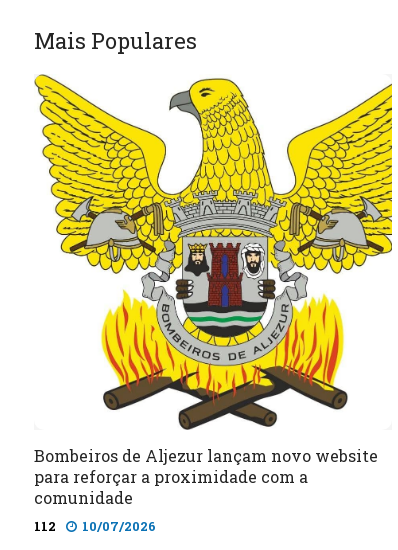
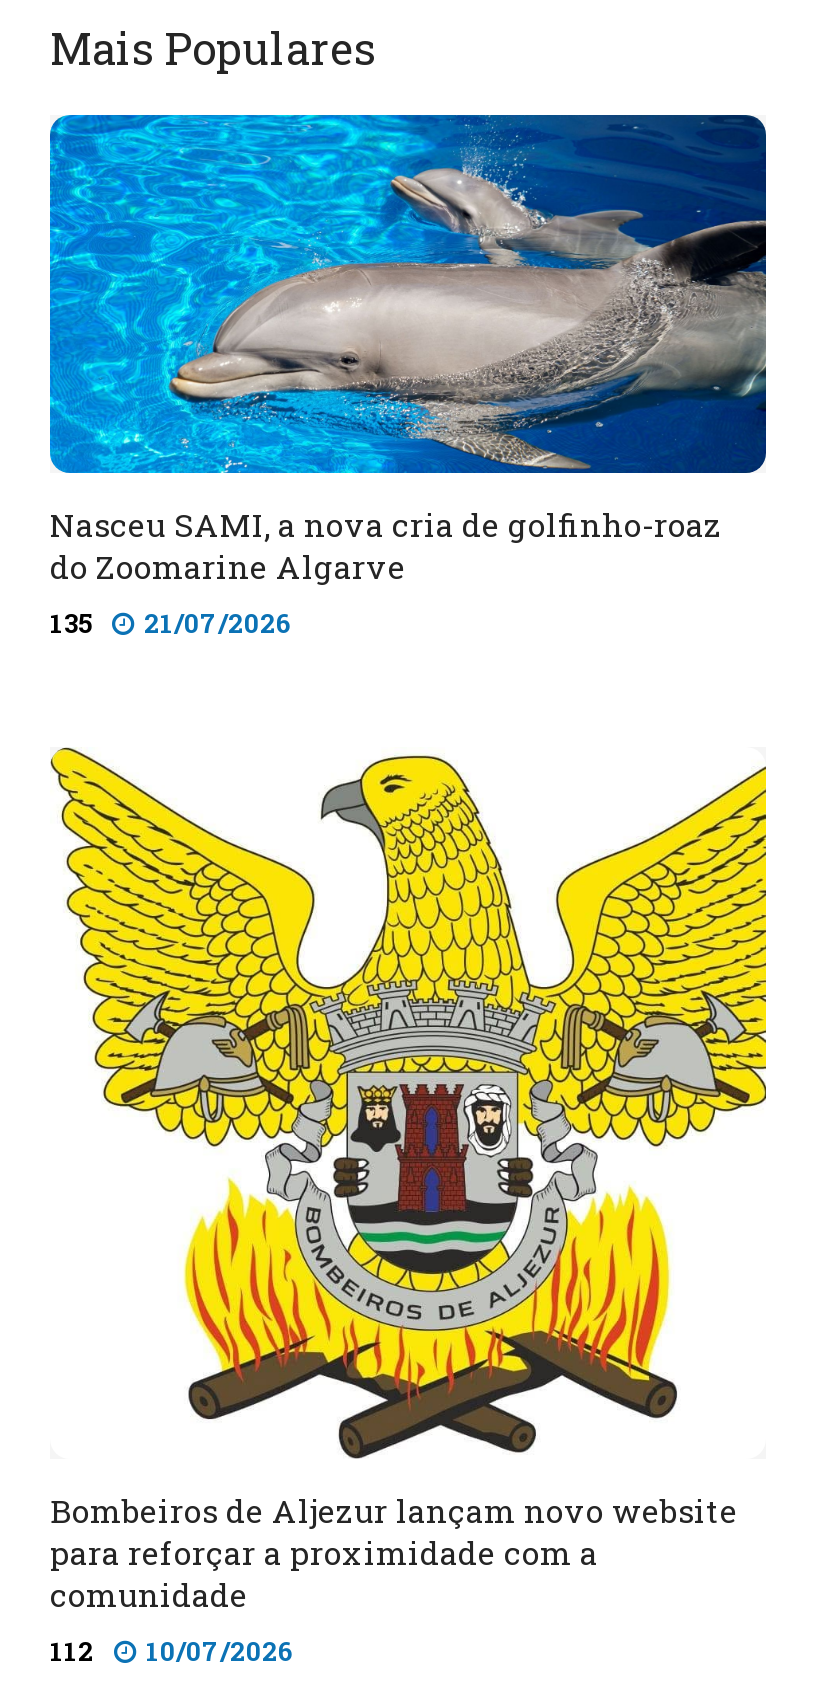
none -> [48,113,768,642] [image] | Nasceu SAMI, a nova cria de golfinho-roaz | do Zoomarine Algarve | 135 | 21/07/2026

